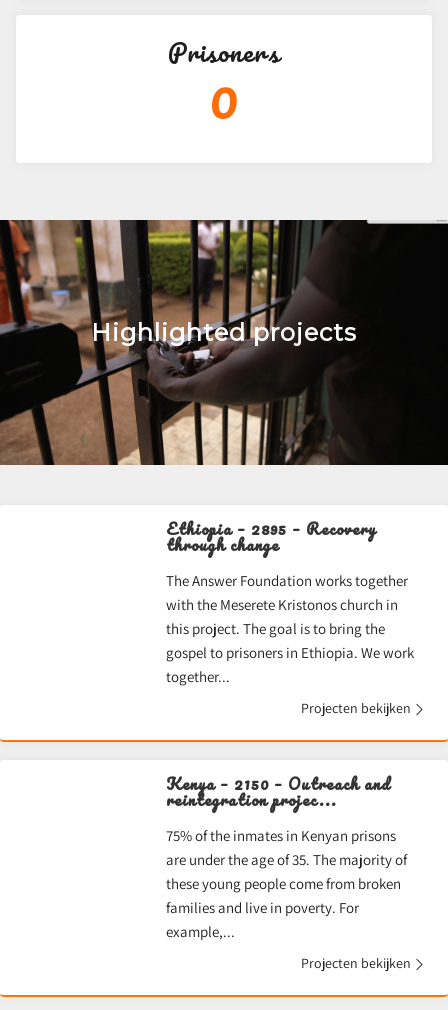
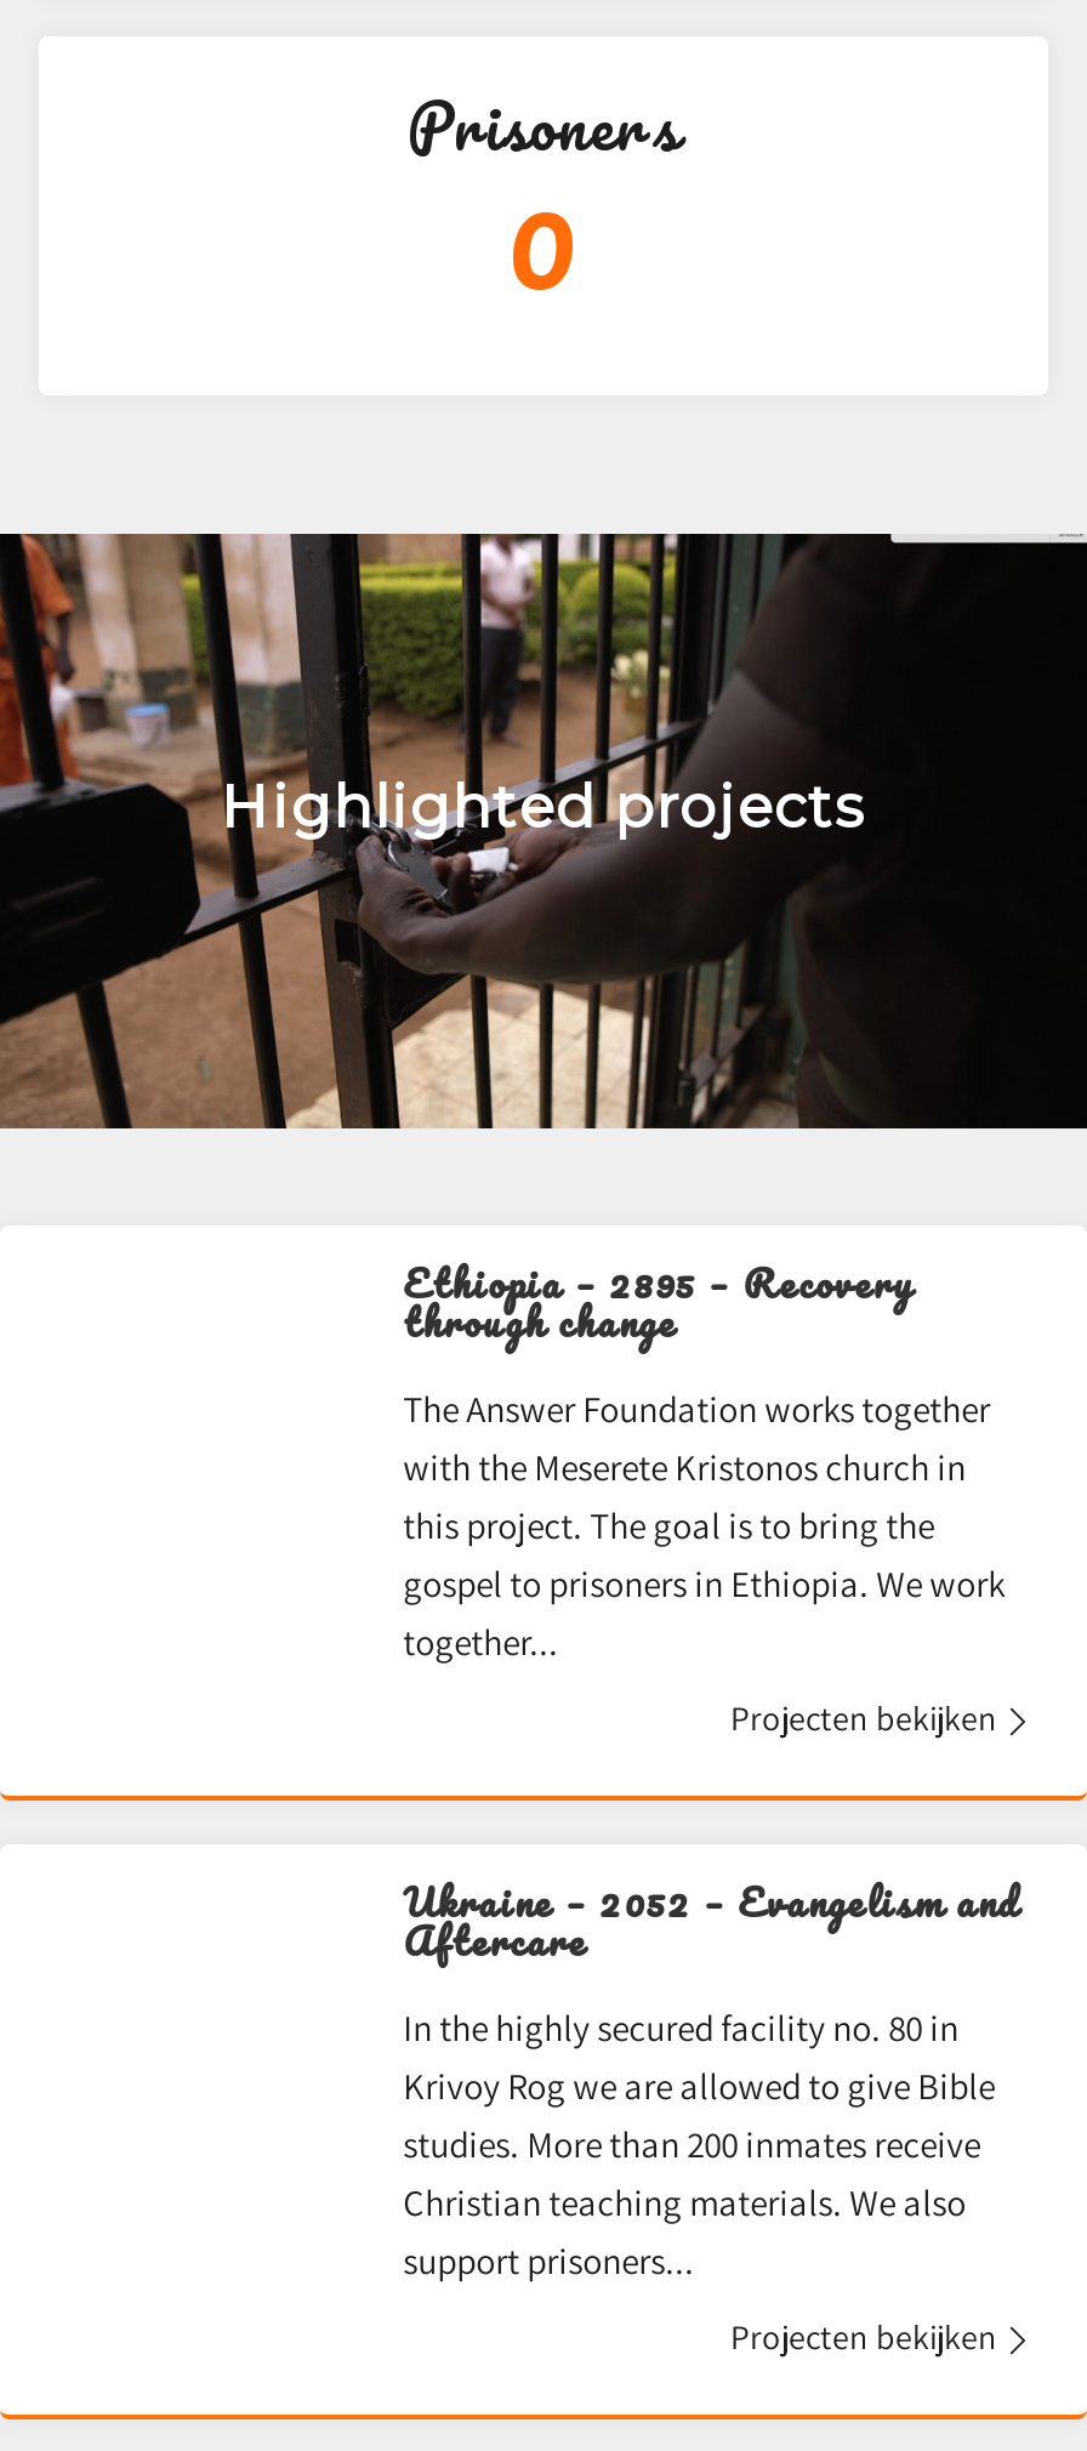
[166,770,391,813] Kenya – 2150 – Outreach and | reintegration projec... -> [403,1869,1022,1974] Ukraine – 2052 – Evangelism and | Aftercare
[166,826,407,941] 75% of the inmates in Kenyan prisons | are under the age of 35. The majority of | these young people come from broken | families and live in poverty. For | example,... -> [403,2005,995,2284] In the highly secured facility no. 80 in | Krivoy Rog we are allowed to give Bible | studies. More than 200 inmates receive | Christian teaching materials. We also | support prisoners...

